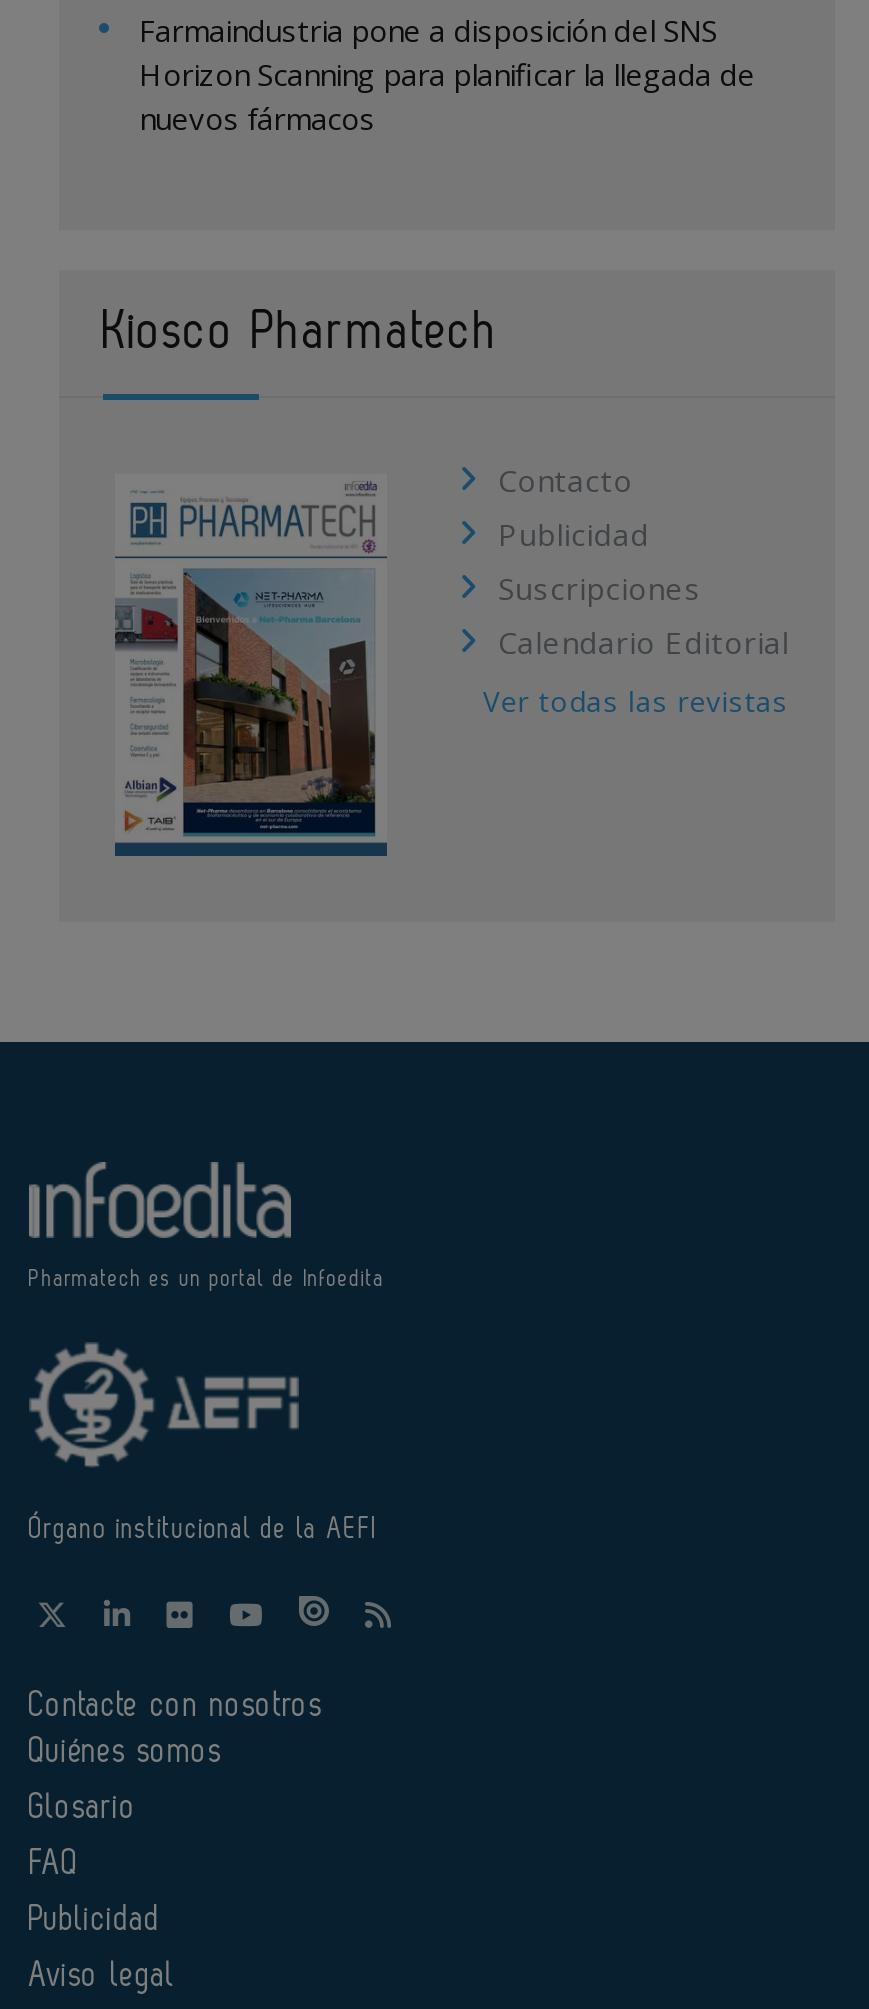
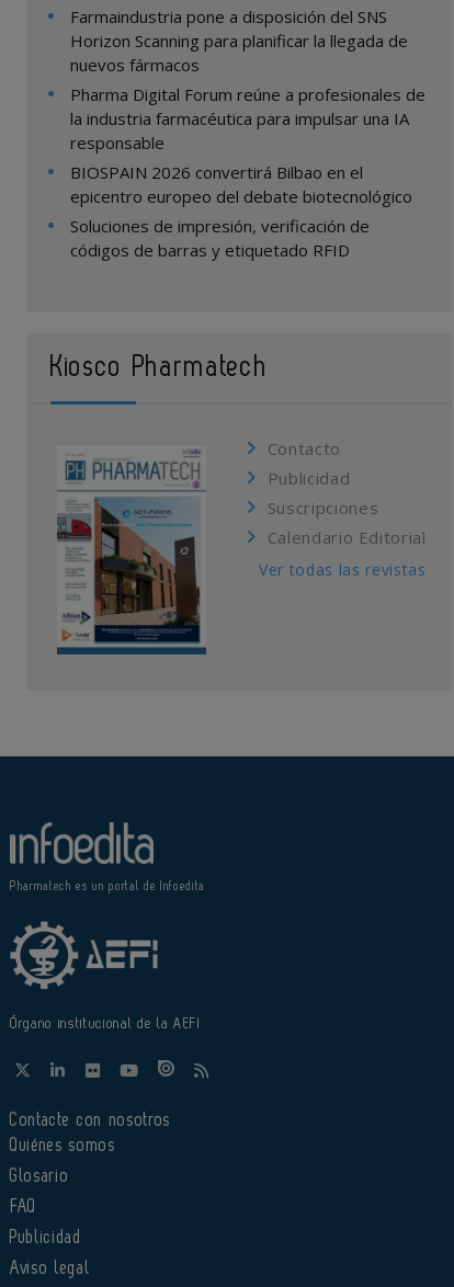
none -> [70,83,425,260] Pharma Digital Forum reúne a profesionales de | la industria farmacéutica para impulsar una IA | responsable | BIOSPAIN 2026 convertirá Bilbao en el | epicentro europeo del debate biotecnológico | Soluciones de impresión, verificación de | códigos de barras y etiquetado RFID

